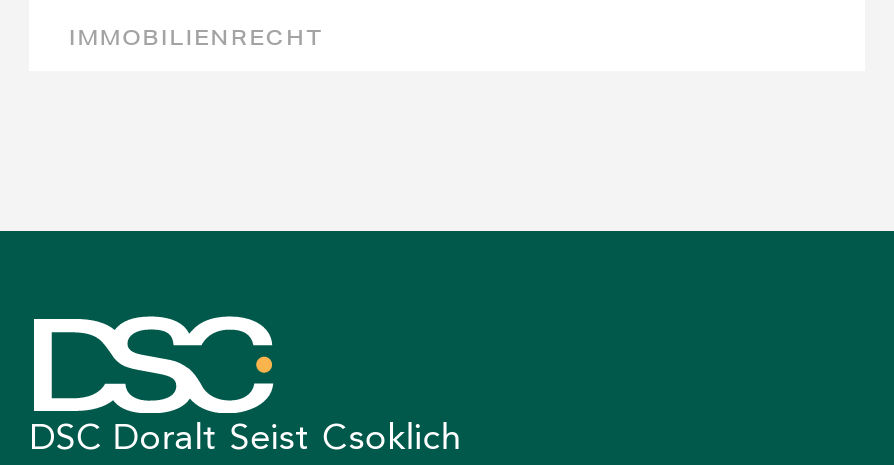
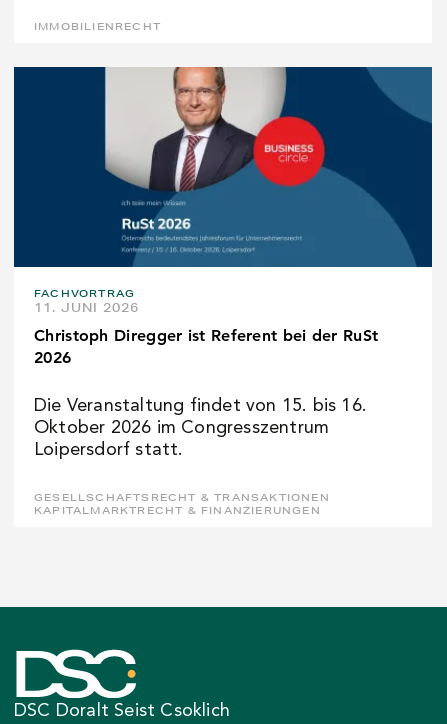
none -> [13,66,433,517] [image] | FACHVORTRAG | 11. JUNI 2026 | Christoph Diregger ist Referent bei der RuSt | 2026 | Die Veranstaltung findet von 15. bis 16. | Oktober 2026 im Congresszentrum | Loipersdorf statt. | GESELLSCHAFTSRECHT & TRANSAKTIONEN | KAPITALMARKTRECHT & FINANZIERUNGEN

